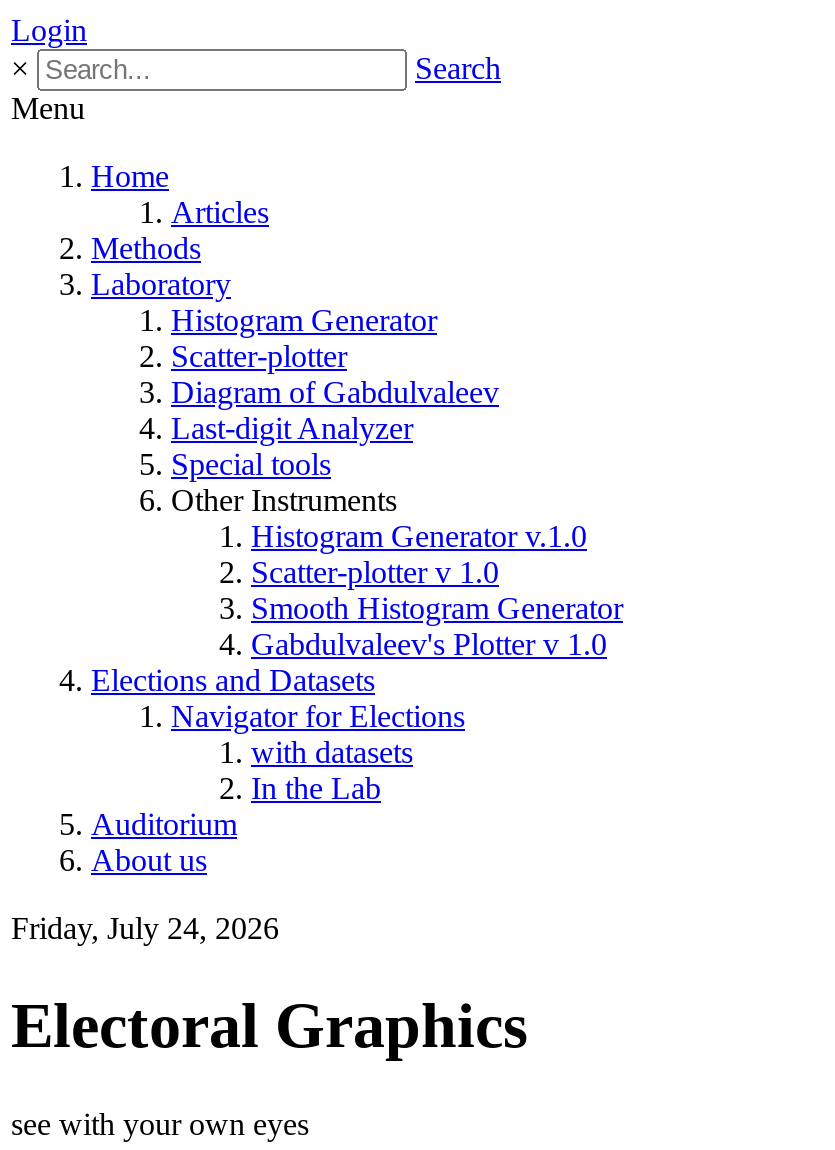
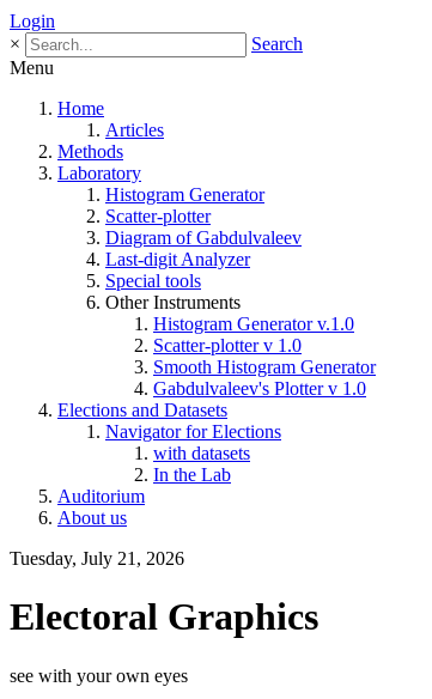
[11,911,279,945] Friday, July 24, 2026 -> [10,548,184,569] Tuesday, July 21, 2026

